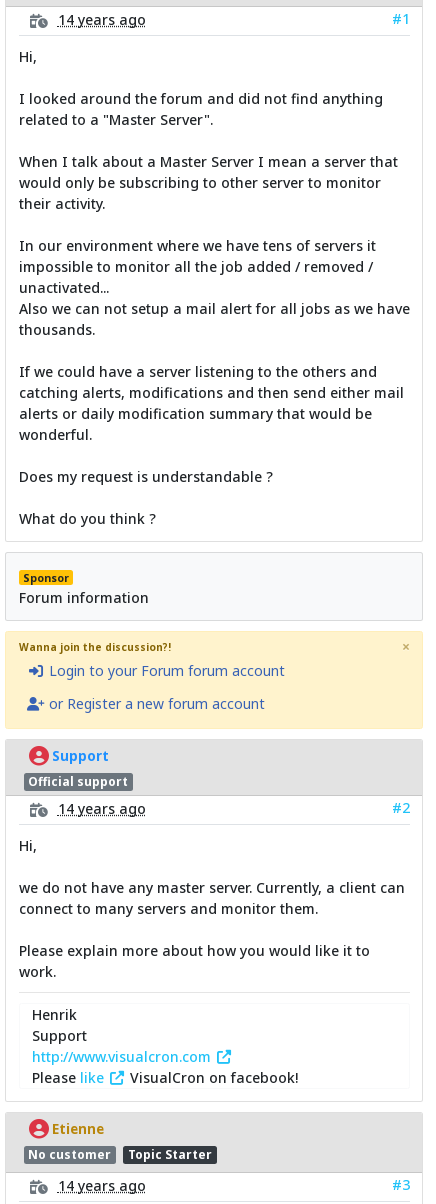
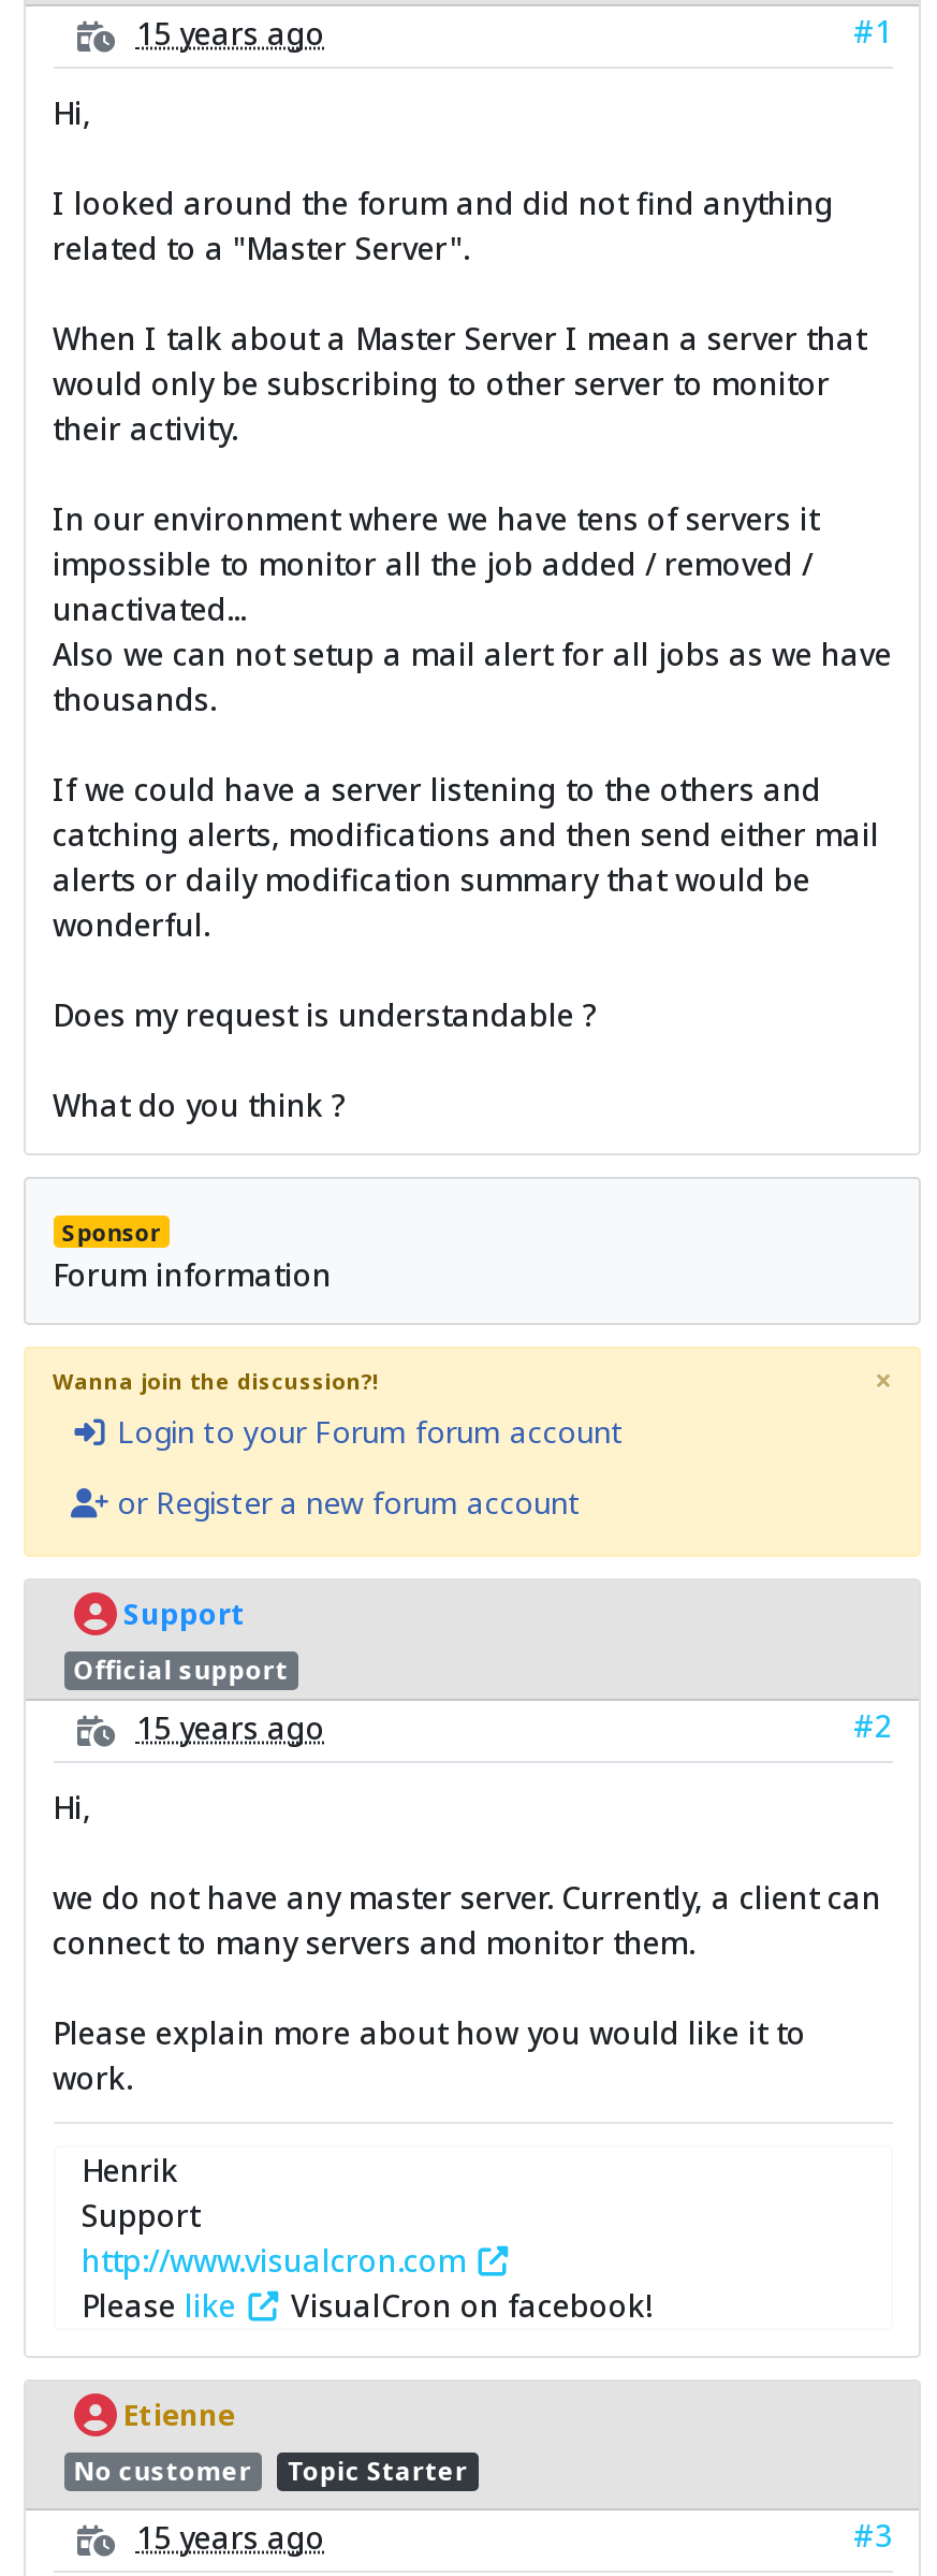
[57,10,145,29] 14 years ago -> [136,12,325,53] 15 years ago
[57,798,145,817] 14 years ago -> [136,1706,325,1747] 15 years ago
[57,1175,145,1194] 14 years ago -> [136,2515,325,2556] 15 years ago

